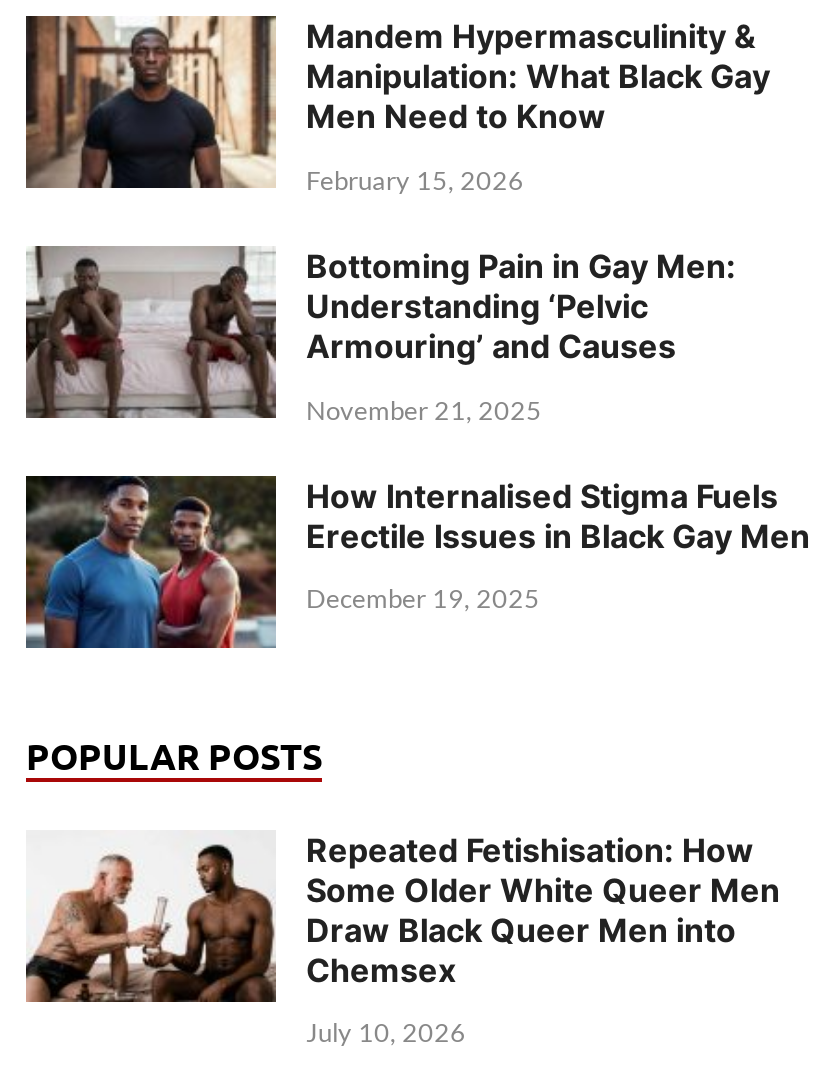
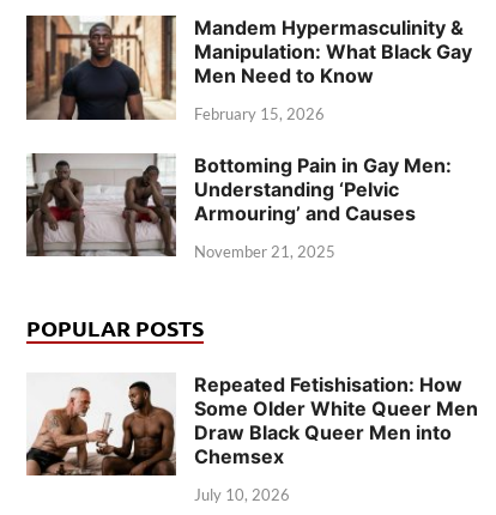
[24,473,810,651] [image] | How Internalised Stigma Fuels | Erectile Issues in Black Gay Men | December 19, 2025 -> none

